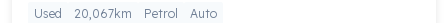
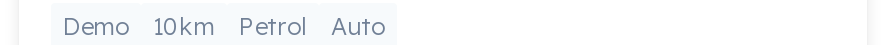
[34,6,132,21] Used | 20,067km -> [63,11,215,41] Demo | 10km

